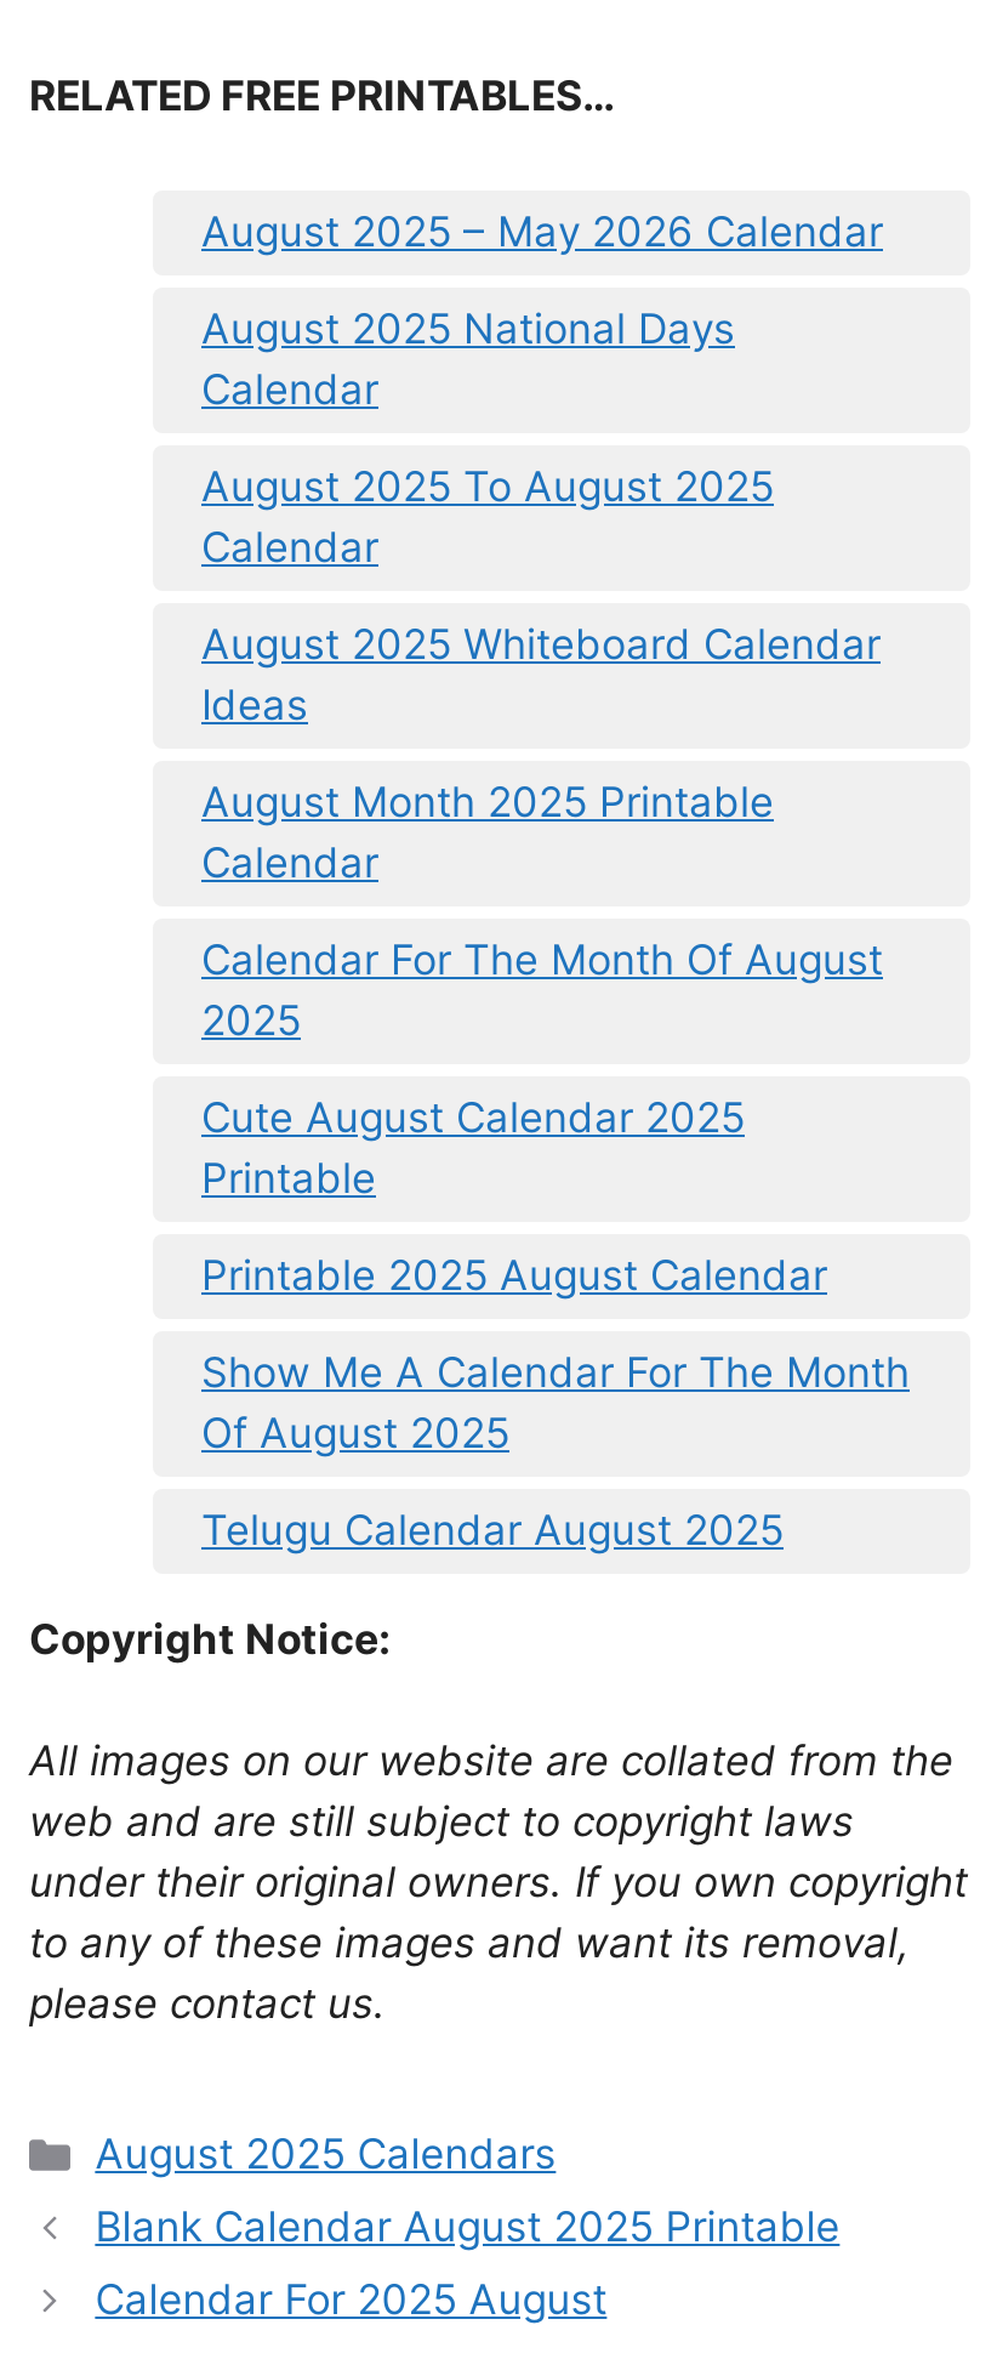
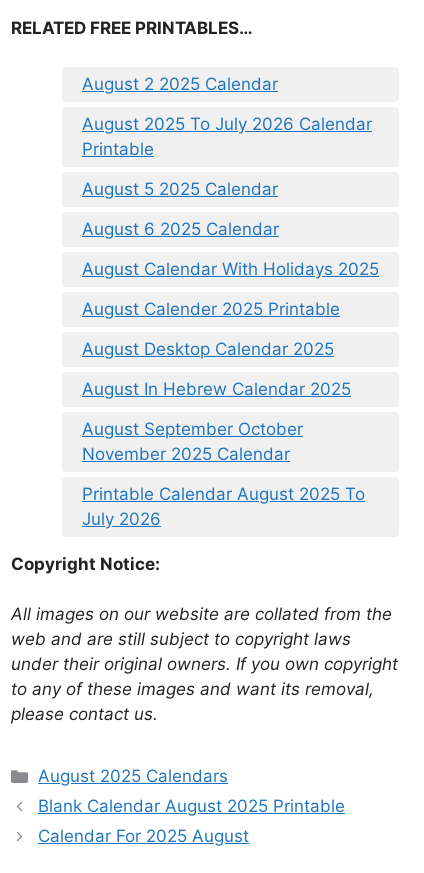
[201,208,883,1142] August 2025 – May 2026 Calendar | August 2025 National Days | Calendar | August 2025 To August 2025 | Calendar | August 2025 Whiteboard Calendar | Ideas | August Month 2025 Printable | Calendar | Calendar For The Month Of August | 2025 | Cute August Calendar 2025 -> [82,74,372,134] August 2 2025 Calendar | August 2025 To July 2026 Calendar
moved [201,1154,376,1203] -> [82,139,154,159]: Printable
[201,1251,910,1554] Printable 2025 August Calendar | Show Me A Calendar For The Month | Of August 2025 | Telugu Calendar August 2025 -> [82,179,379,529] August 5 2025 Calendar | August 6 2025 Calendar | August Calendar With Holidays 2025 | August Calender 2025 Printable | August Desktop Calendar 2025 | August In Hebrew Calendar 2025 | August September October | November 2025 Calendar | Printable Calendar August 2025 To | July 2026

